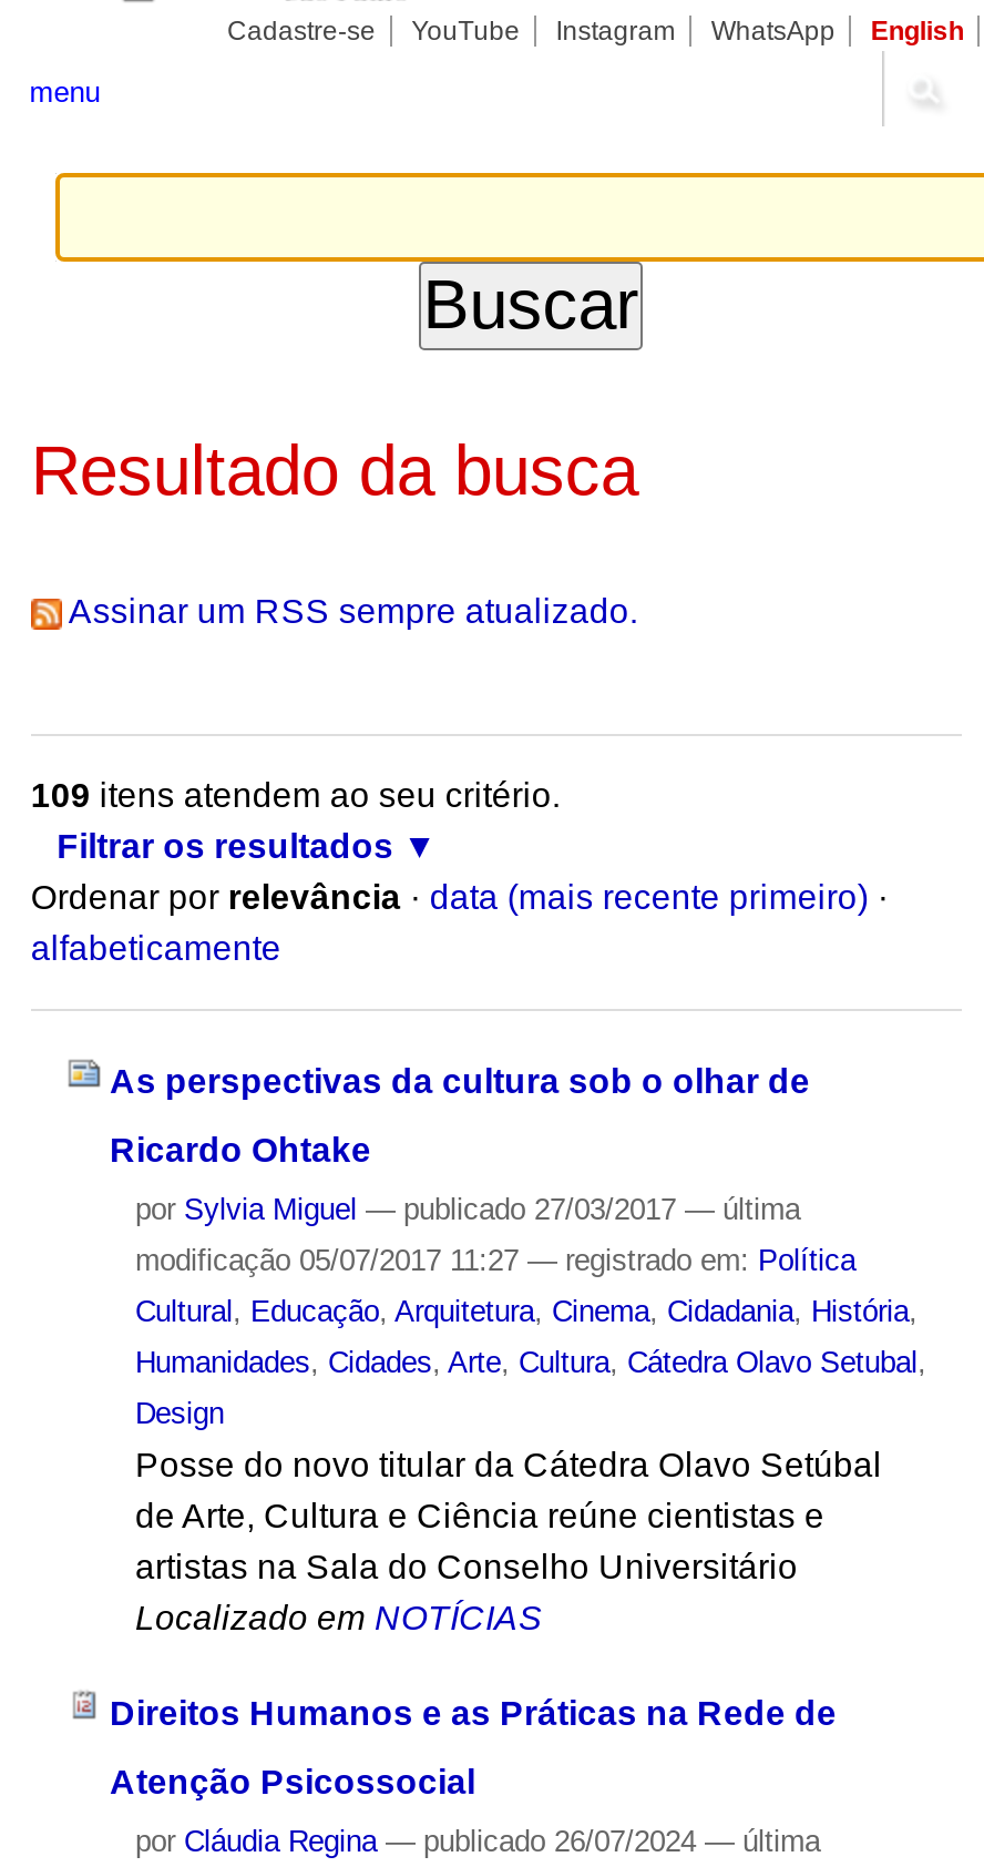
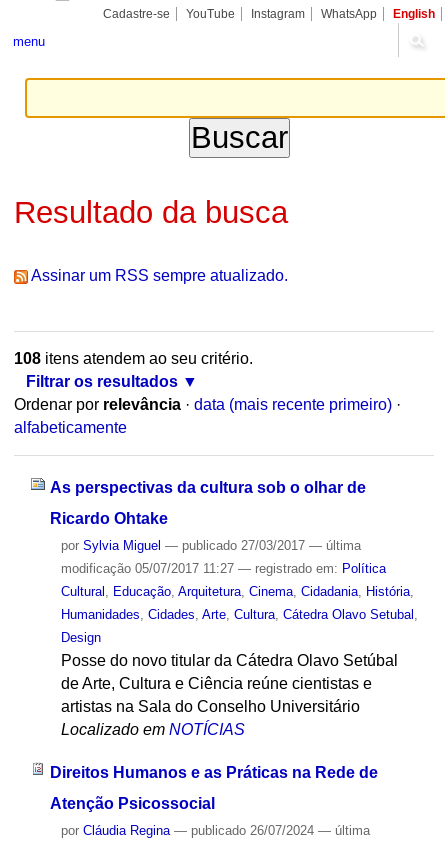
[31,777,560,814] 109 itens atendem ao seu critério. -> [14,350,253,367] 108 itens atendem ao seu critério.

